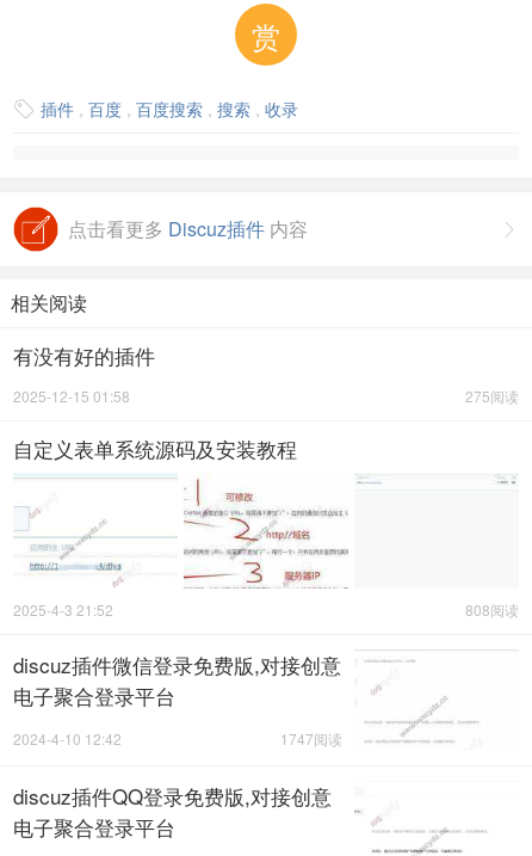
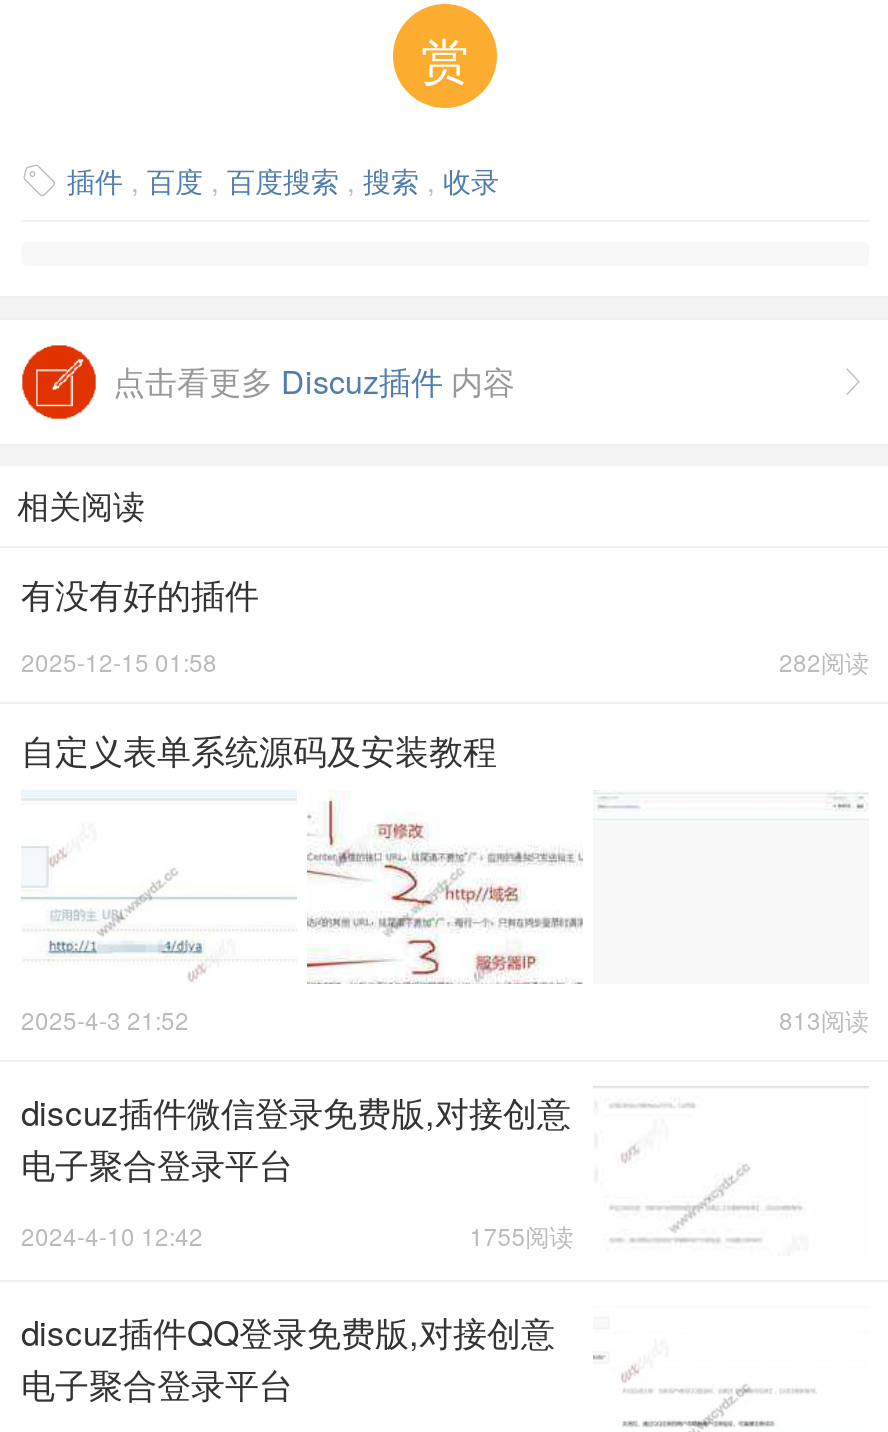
[465,386,519,406] 275阅读 -> [779,645,869,679] 282阅读
[465,599,519,620] 808阅读 -> [779,1002,869,1036] 813阅读
[281,728,343,749] 1747阅读 -> [469,1218,573,1252] 1755阅读

